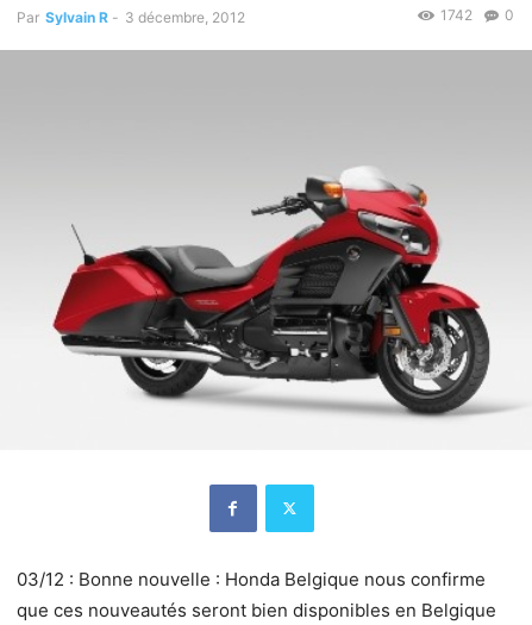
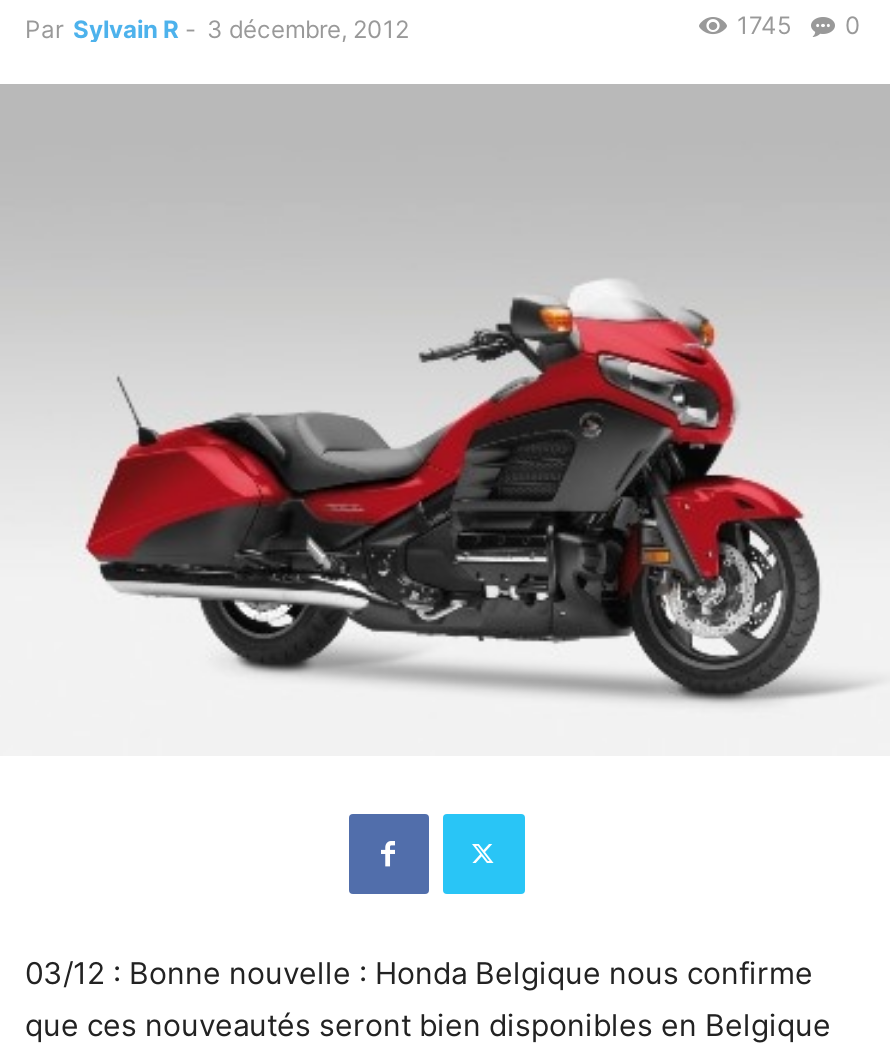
[440,6,514,24] 1742 0 -> [737,10,861,40] 1745 0

